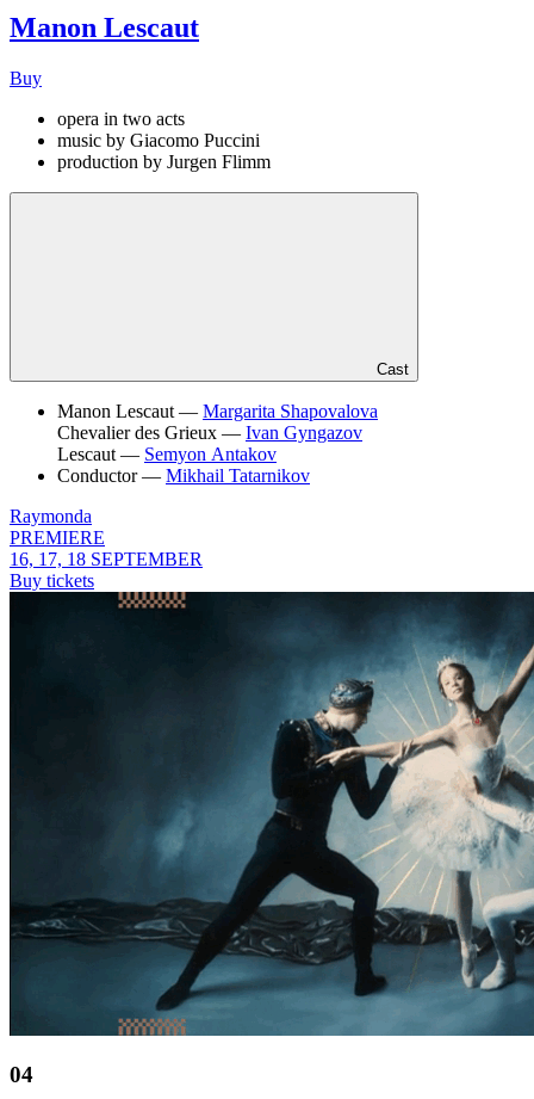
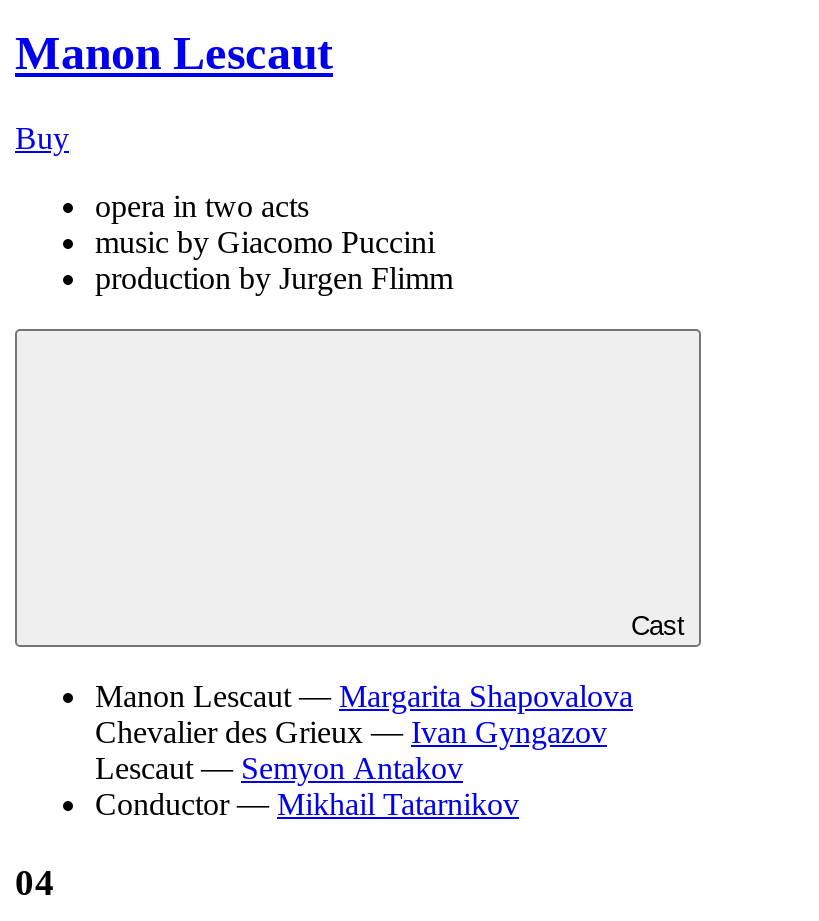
[10,505,203,590] Raymonda | PREMIERE | 16, 17, 18 SEPTEMBER | Buy tickets -> none
[8,591,530,1037] [image] -> none

